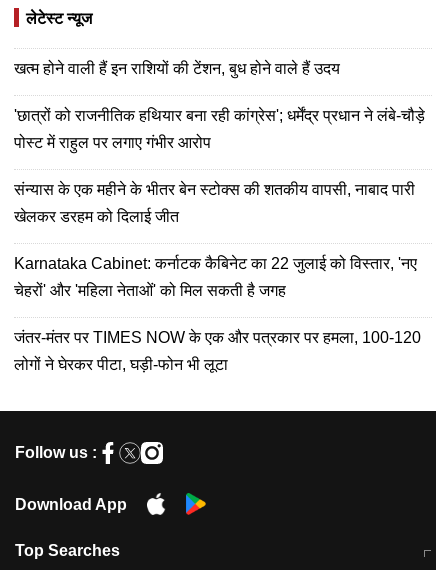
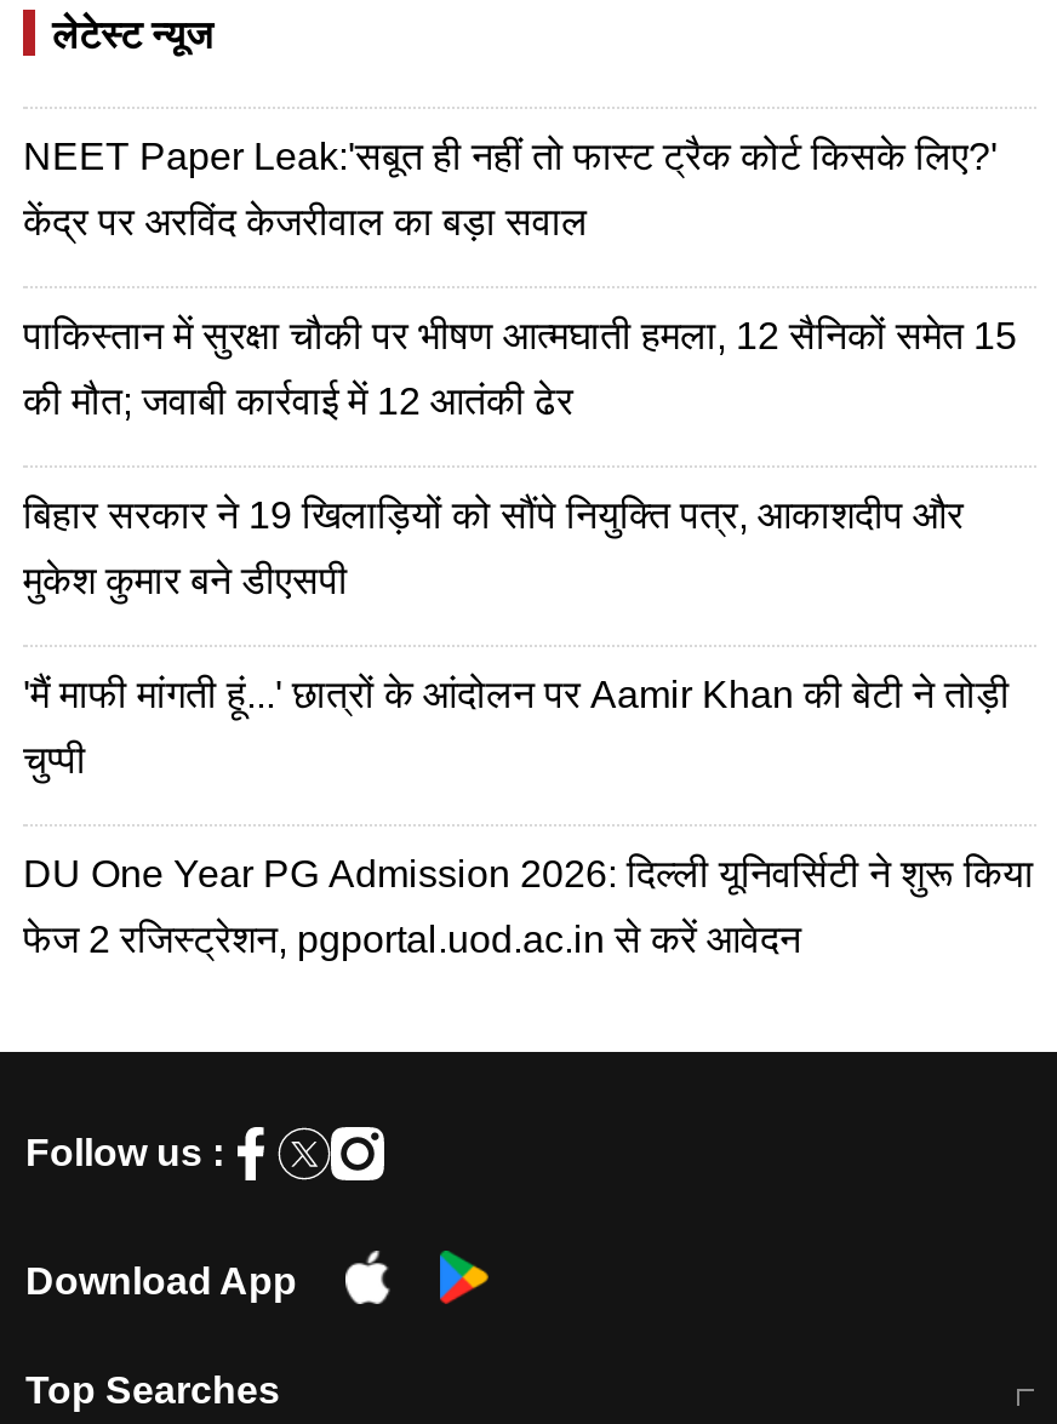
[14,60,425,373] खत्म होने वाली हैं इन राशियों की टेंशन, बुध होने वाले हैं उदय | 'छात्रों को राजनीतिक हथियार बना रही कांग्रेस'; धर्मेंद्र प्रधान ने लंबे-चौड़े | पोस्ट में राहुल पर लगाए गंभीर आरोप | संन्यास के एक महीने के भीतर बेन स्टोक्स की शतकीय वापसी, नाबाद पारी | खेलकर डरहम को दिलाई जीत | Karnataka Cabinet: कर्नाटक कैबिनेट का 22 जुलाई को विस्तार, 'नए | चेहरों' और 'महिला नेताओं' को मिल सकती है जगह | जंतर-मंतर पर TIMES NOW के एक और पत्रकार पर हमला, 100-120 | लोगों ने घेरकर पीटा, घड़ी-फोन भी लूटा -> [23,135,1034,960] NEET Paper Leak:'सबूत ही नहीं तो फास्ट ट्रैक कोर्ट किसके लिए?' | केंद्र पर अरविंद केजरीवाल का बड़ा सवाल | पाकिस्तान में सुरक्षा चौकी पर भीषण आत्मघाती हमला, 12 सैनिकों समेत 15 | की मौत; जवाबी कार्रवाई में 12 आतंकी ढेर | बिहार सरकार ने 19 खिलाड़ियों को सौंपे नियुक्ति पत्र, आकाशदीप और | मुकेश कुमार बने डीएसपी | 'मैं माफी मांगती हूं...' छात्रों के आंदोलन पर Aamir Khan की बेटी ने तोड़ी | चुप्पी | DU One Year PG Admission 2026: दिल्ली यूनिवर्सिटी ने शुरू किया | फेज 2 रजिस्ट्रेशन, pgportal.uod.ac.in से करें आवेदन

